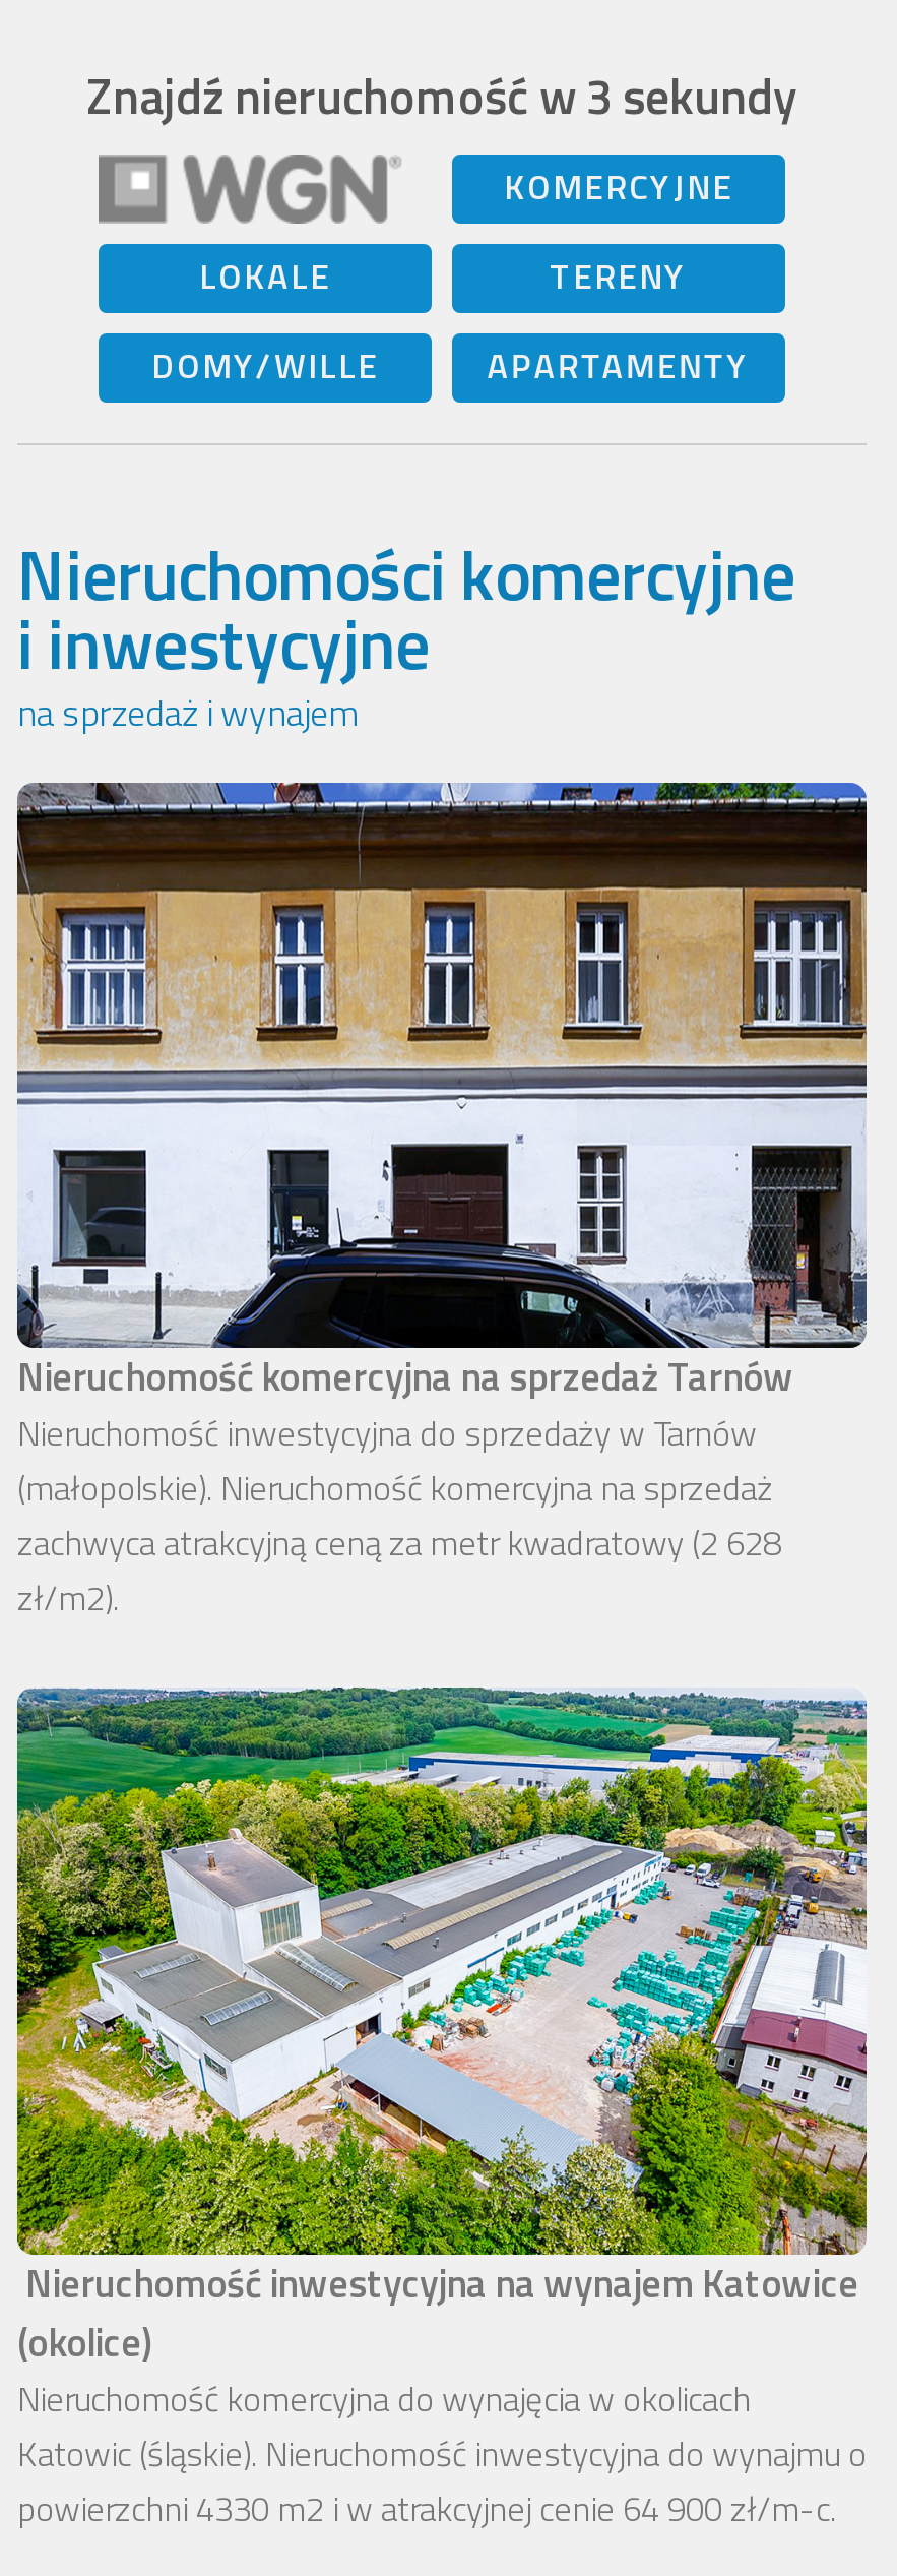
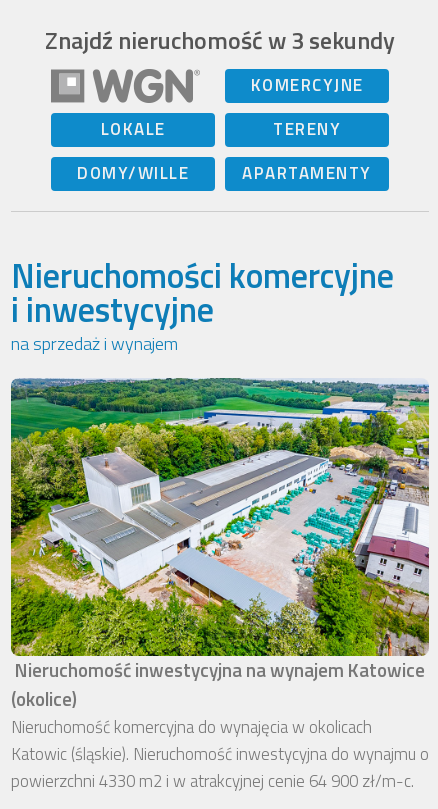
[15,781,869,1626] [image] | Nieruchomość komercyjna na sprzedaż Tarnów | Nieruchomość inwestycyjna do sprzedaży w Tarnów | (małopolskie). Nieruchomość komercyjna na sprzedaż | zachwyca atrakcyjną ceną za metr kwadratowy (2 628 | zł/m2). -> none

